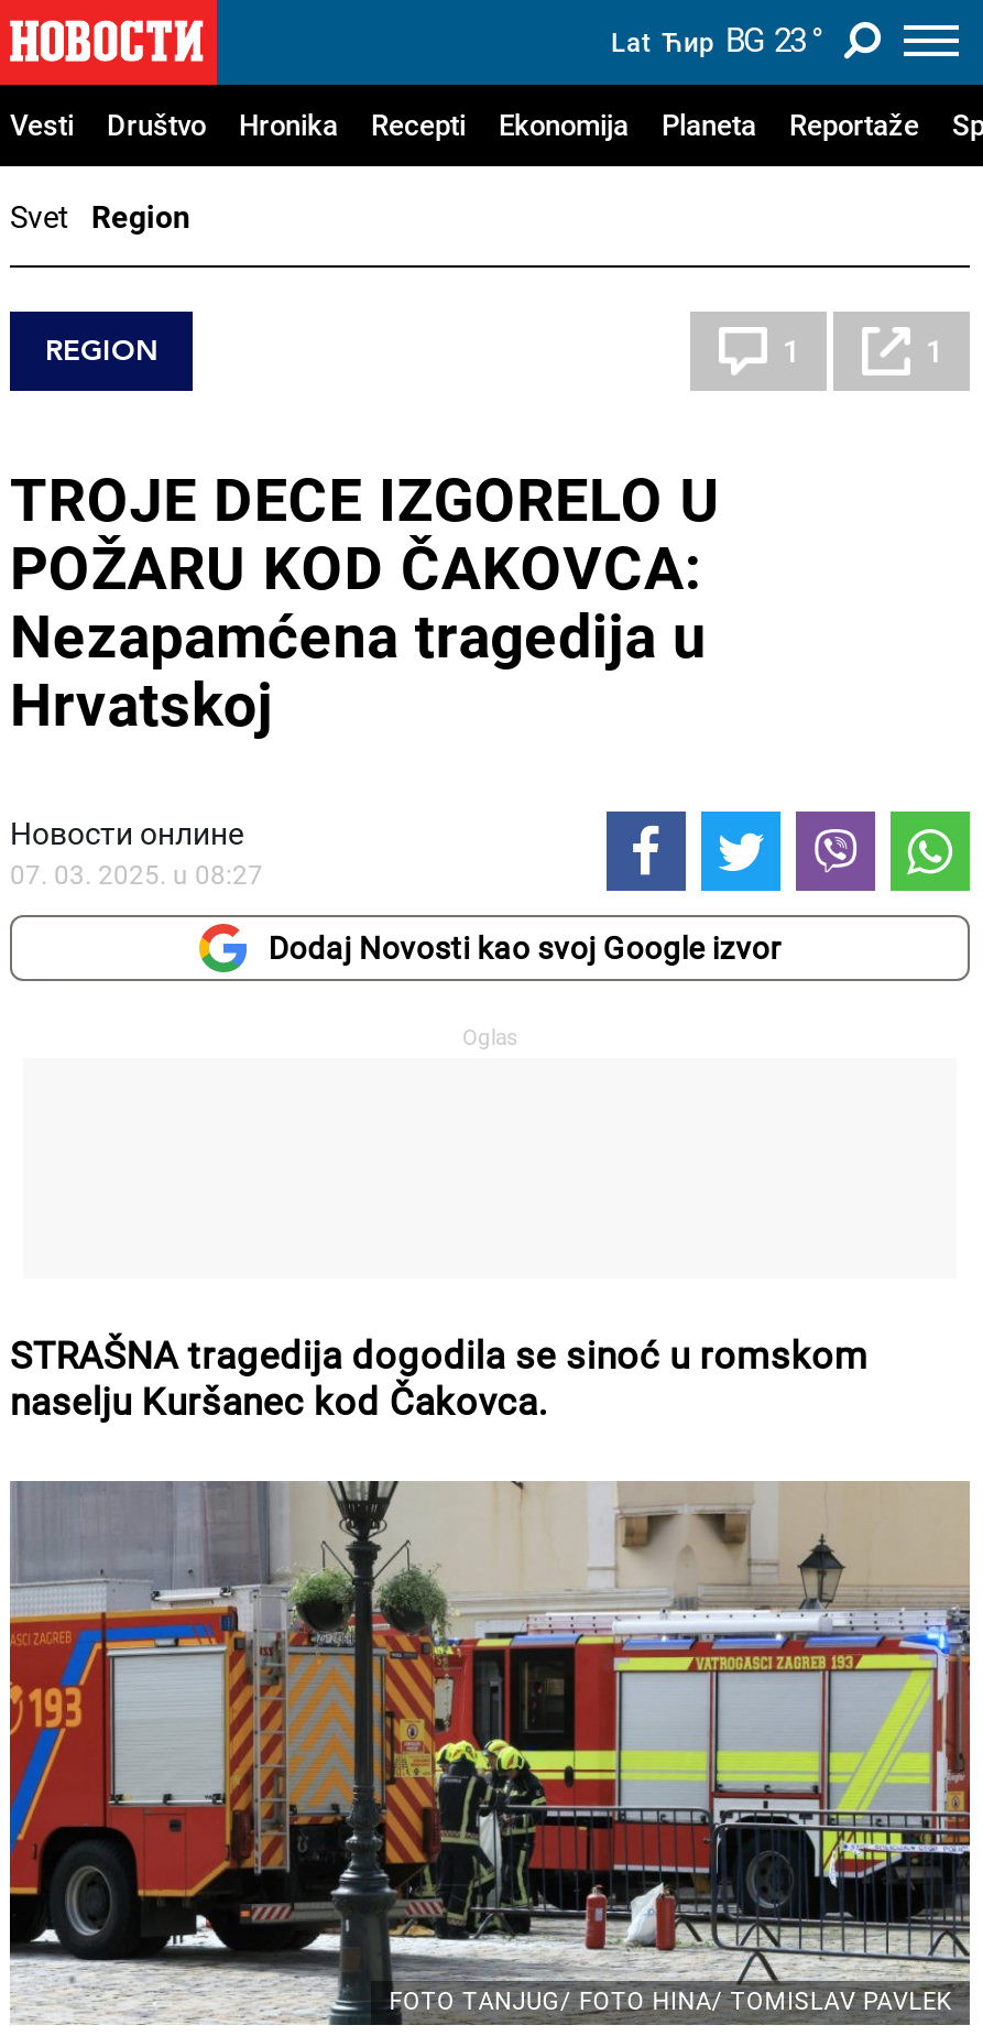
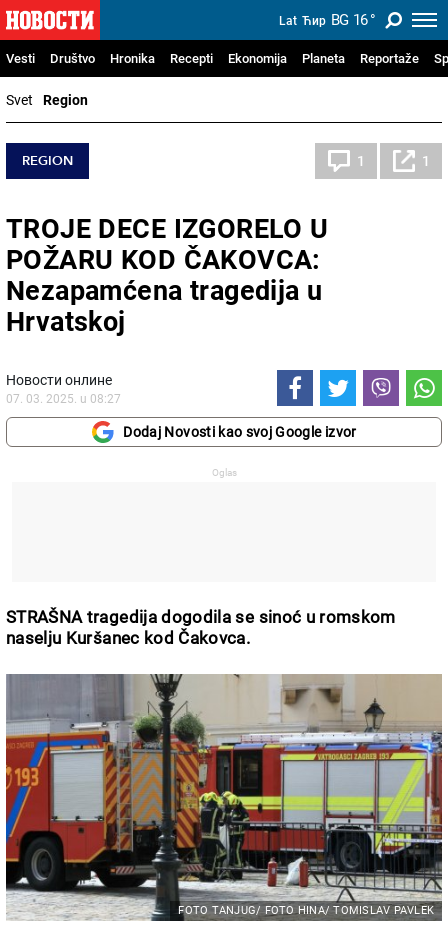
[611,21,822,61] Lat Ћир BG 23 ° -> [279,11,375,29] Lat Ћир BG 16 °

